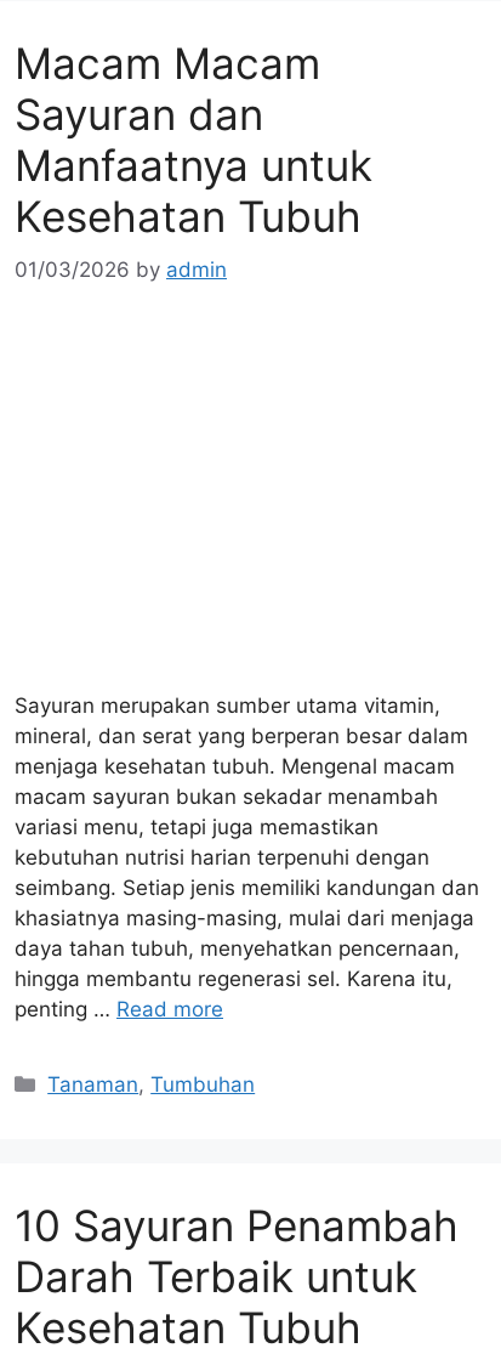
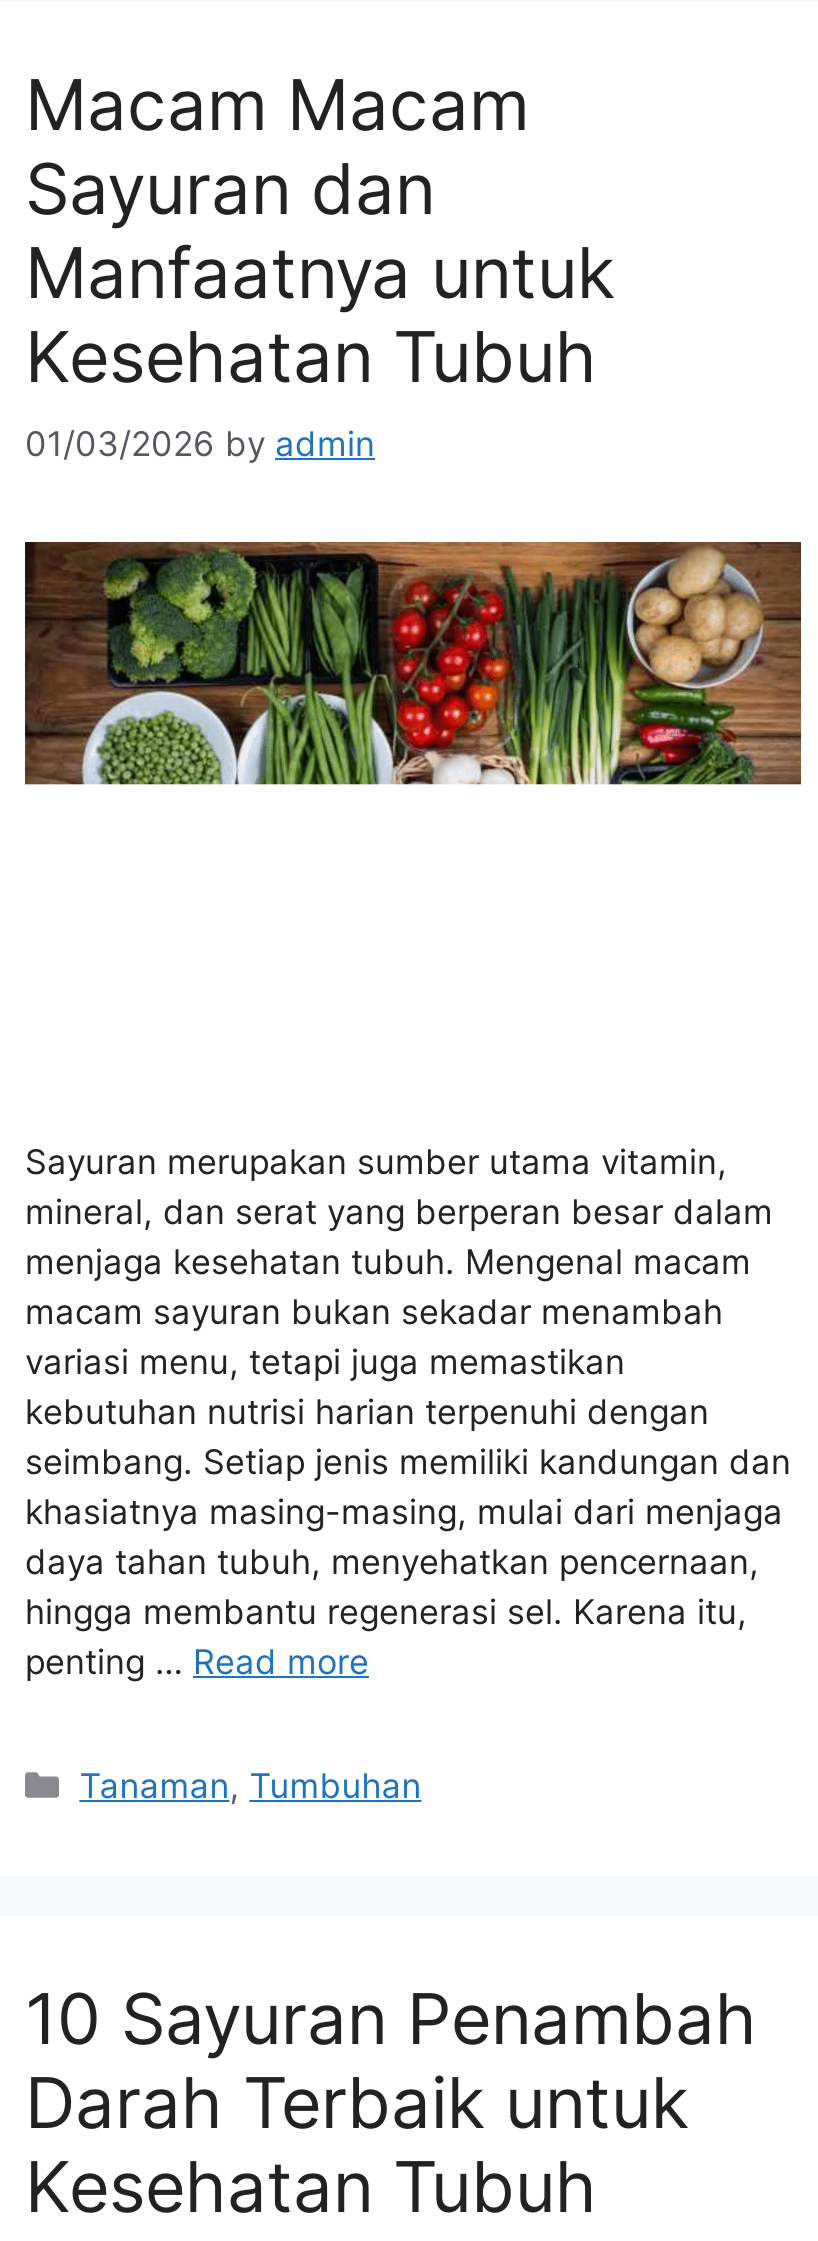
none -> [23,540,803,786] [image]

